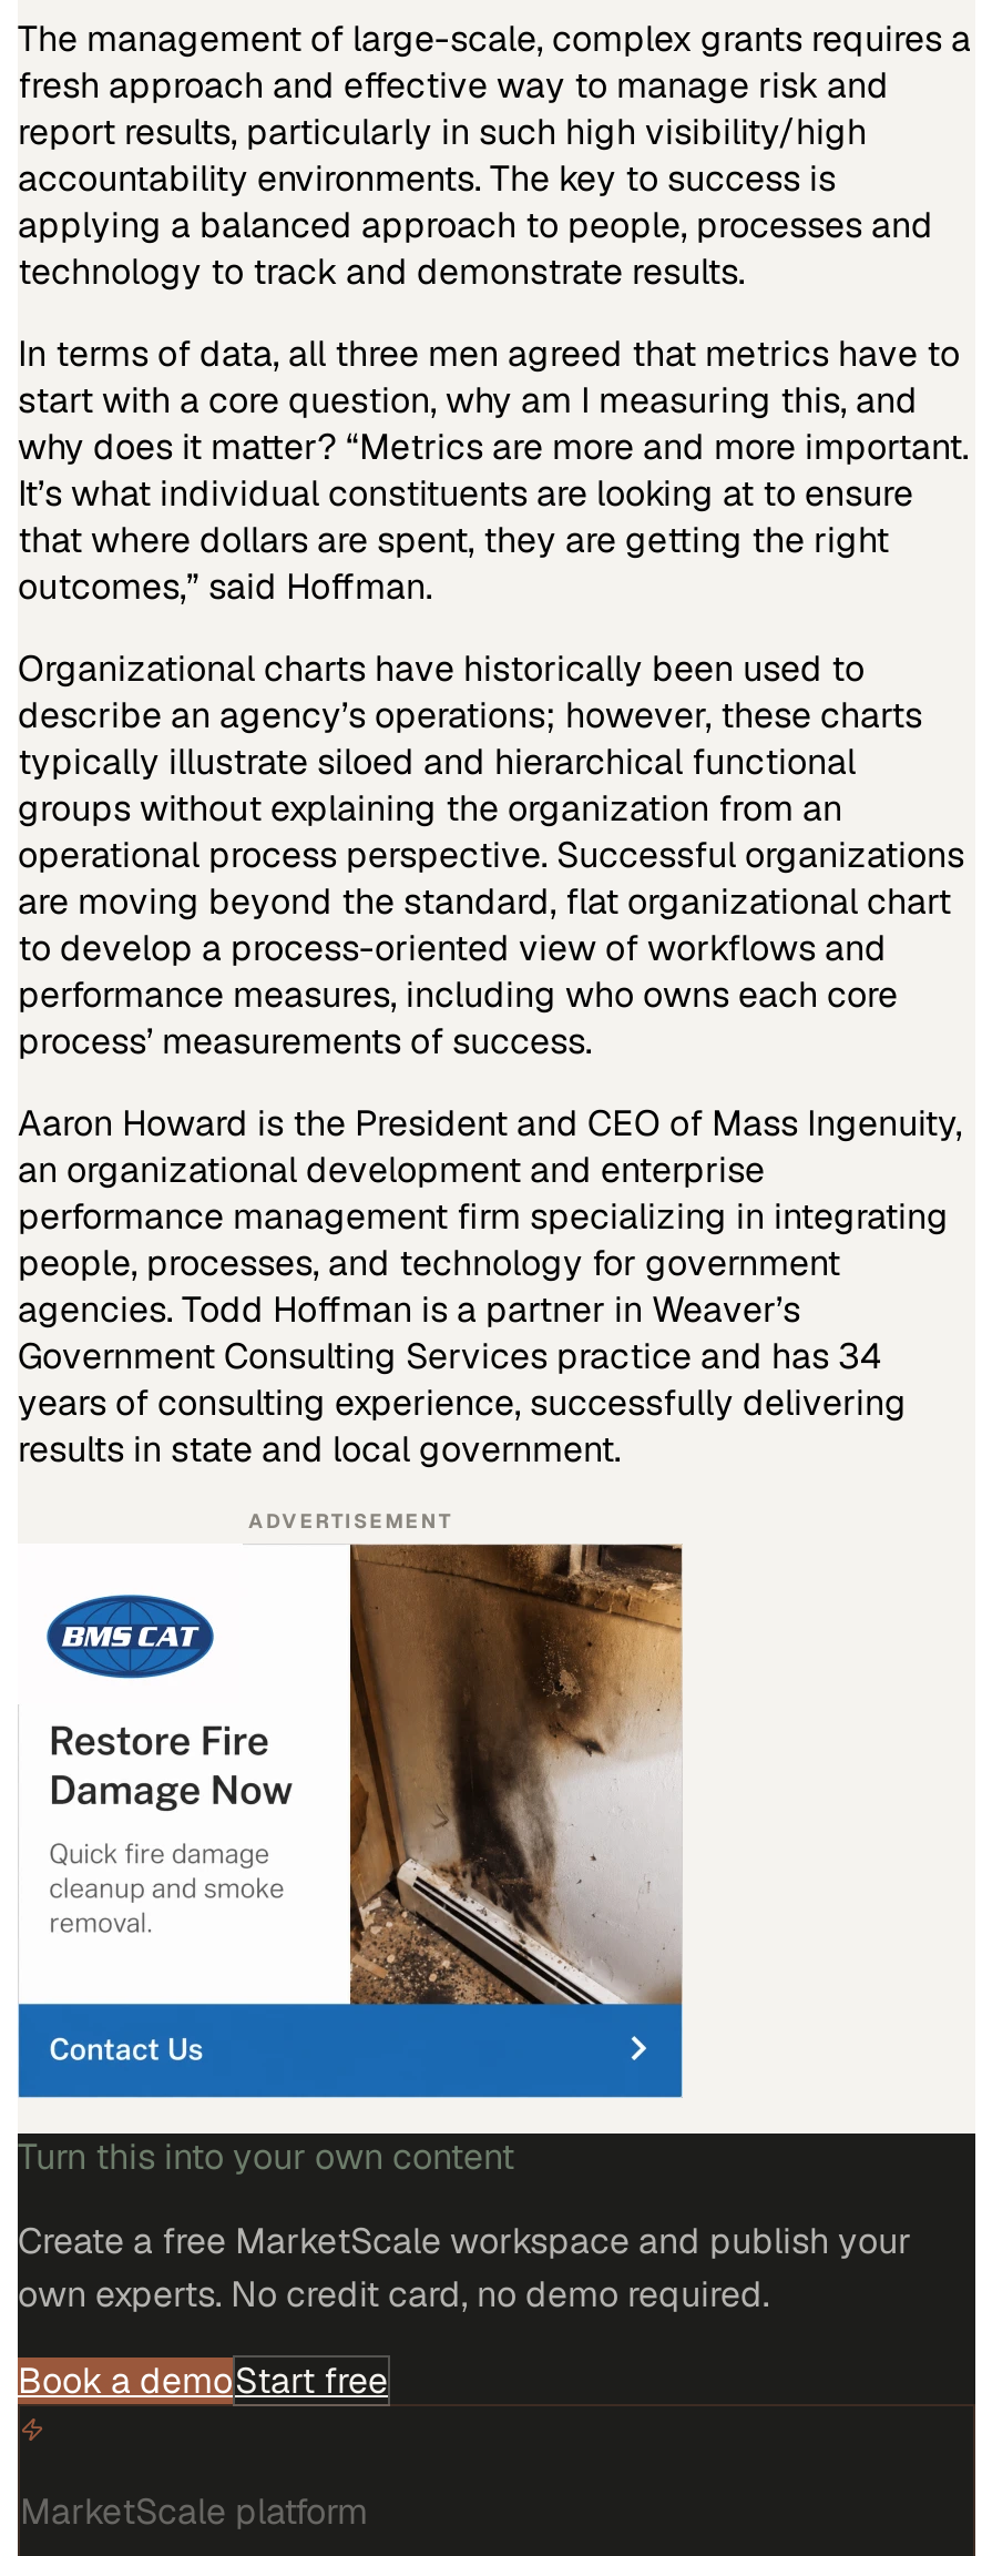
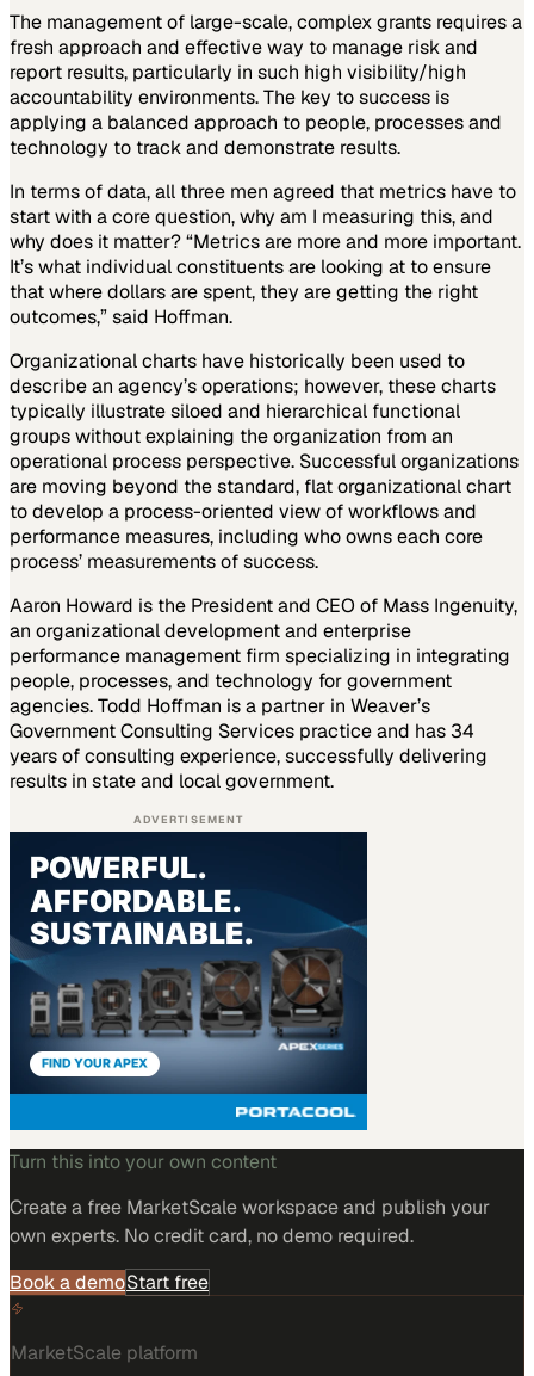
[16,1541,685,2100] [image] -> [8,831,368,1131] [image]

